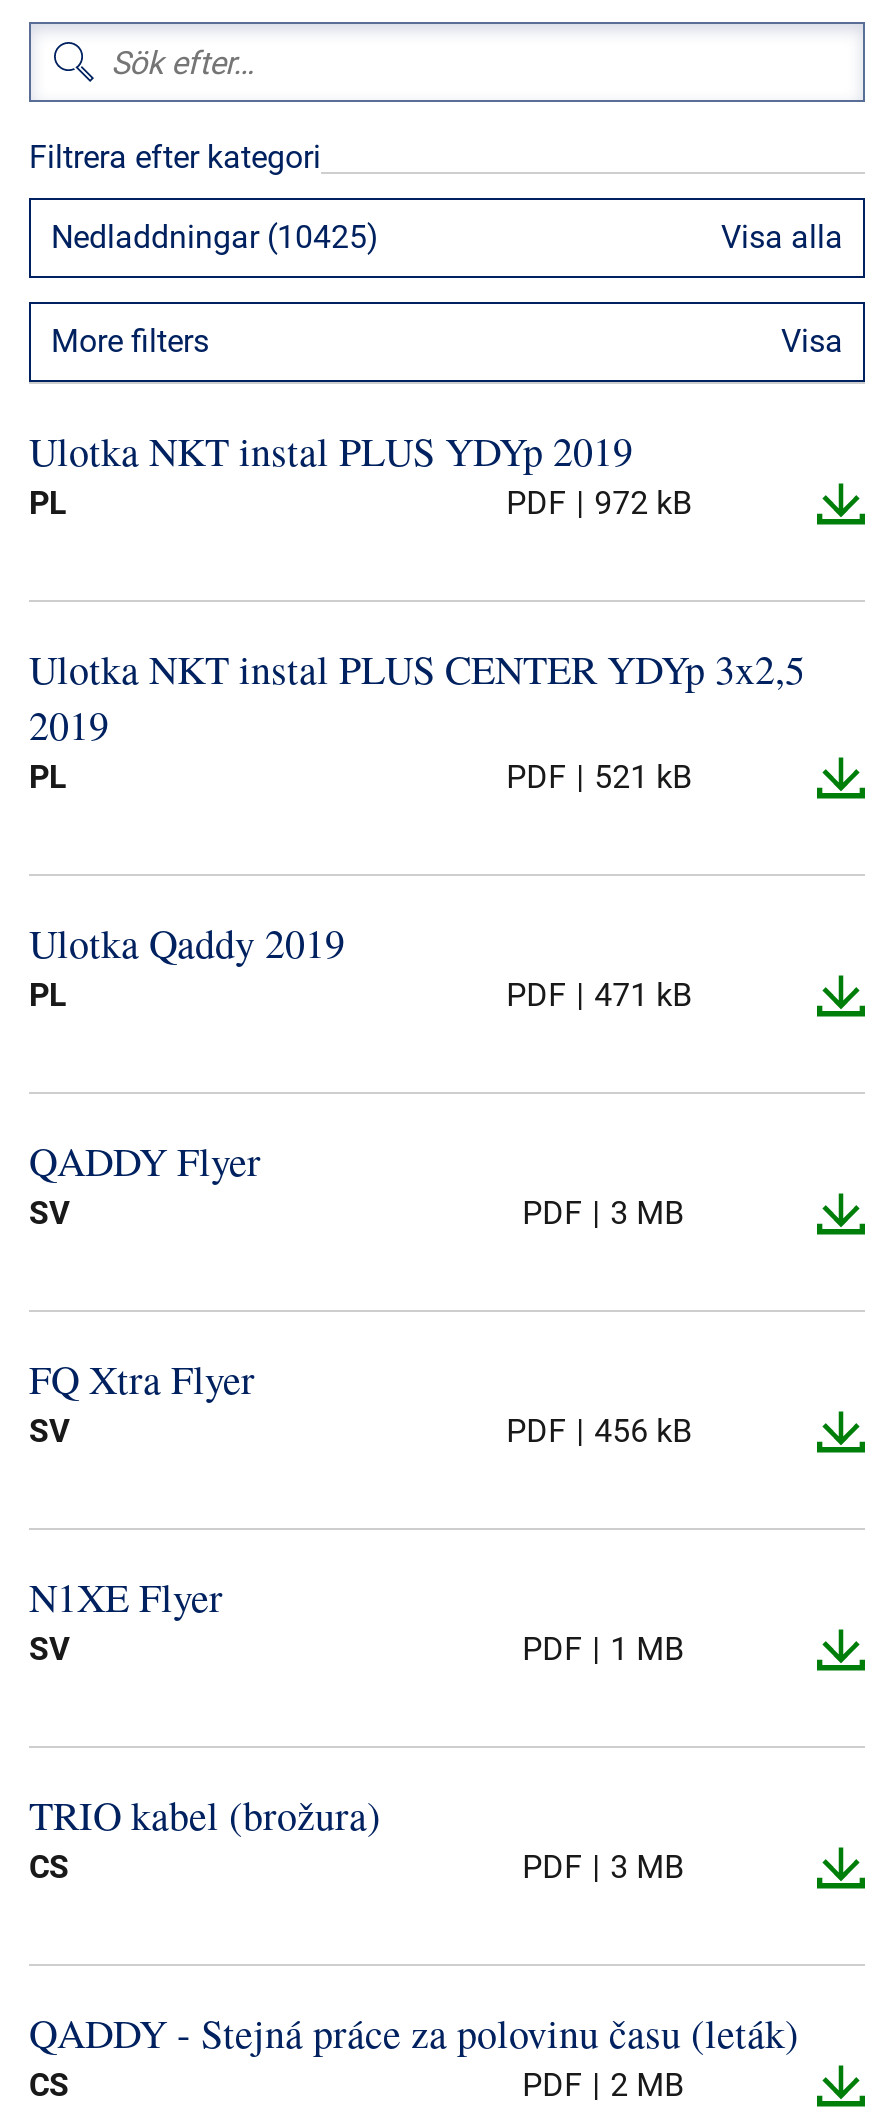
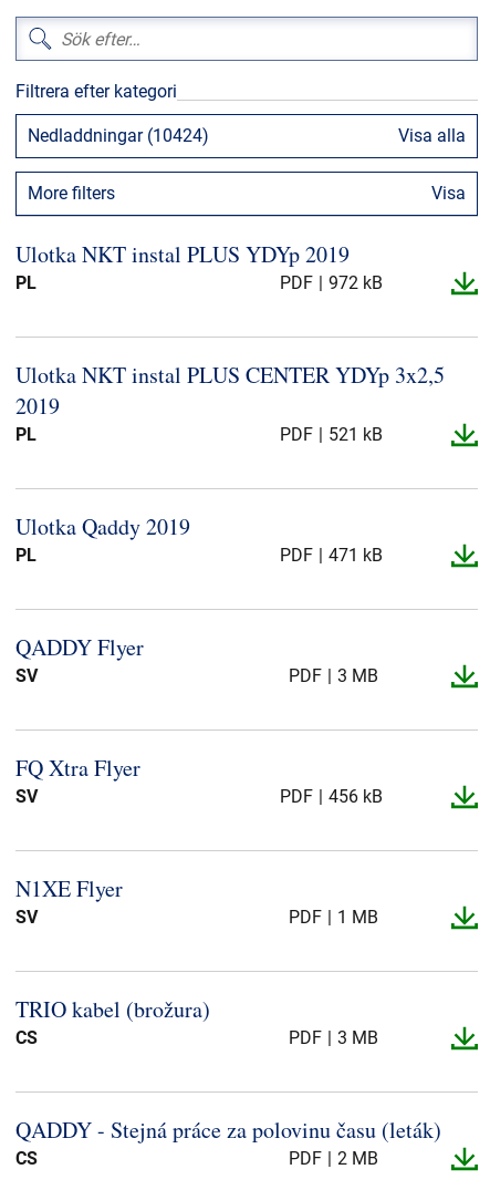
[51,218,379,256] Nedladdningar (10425) -> [28,125,209,146] Nedladdningar (10424)

